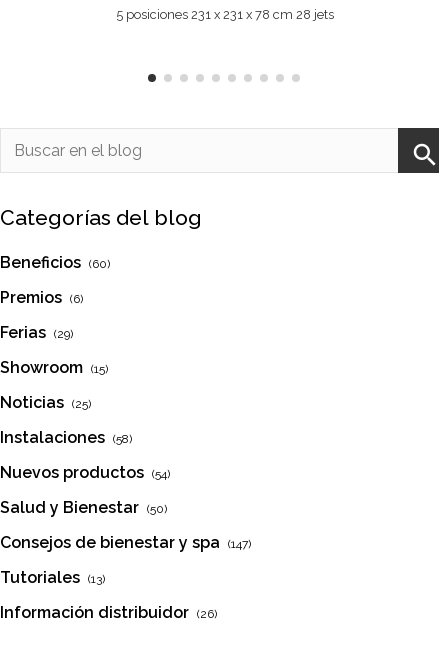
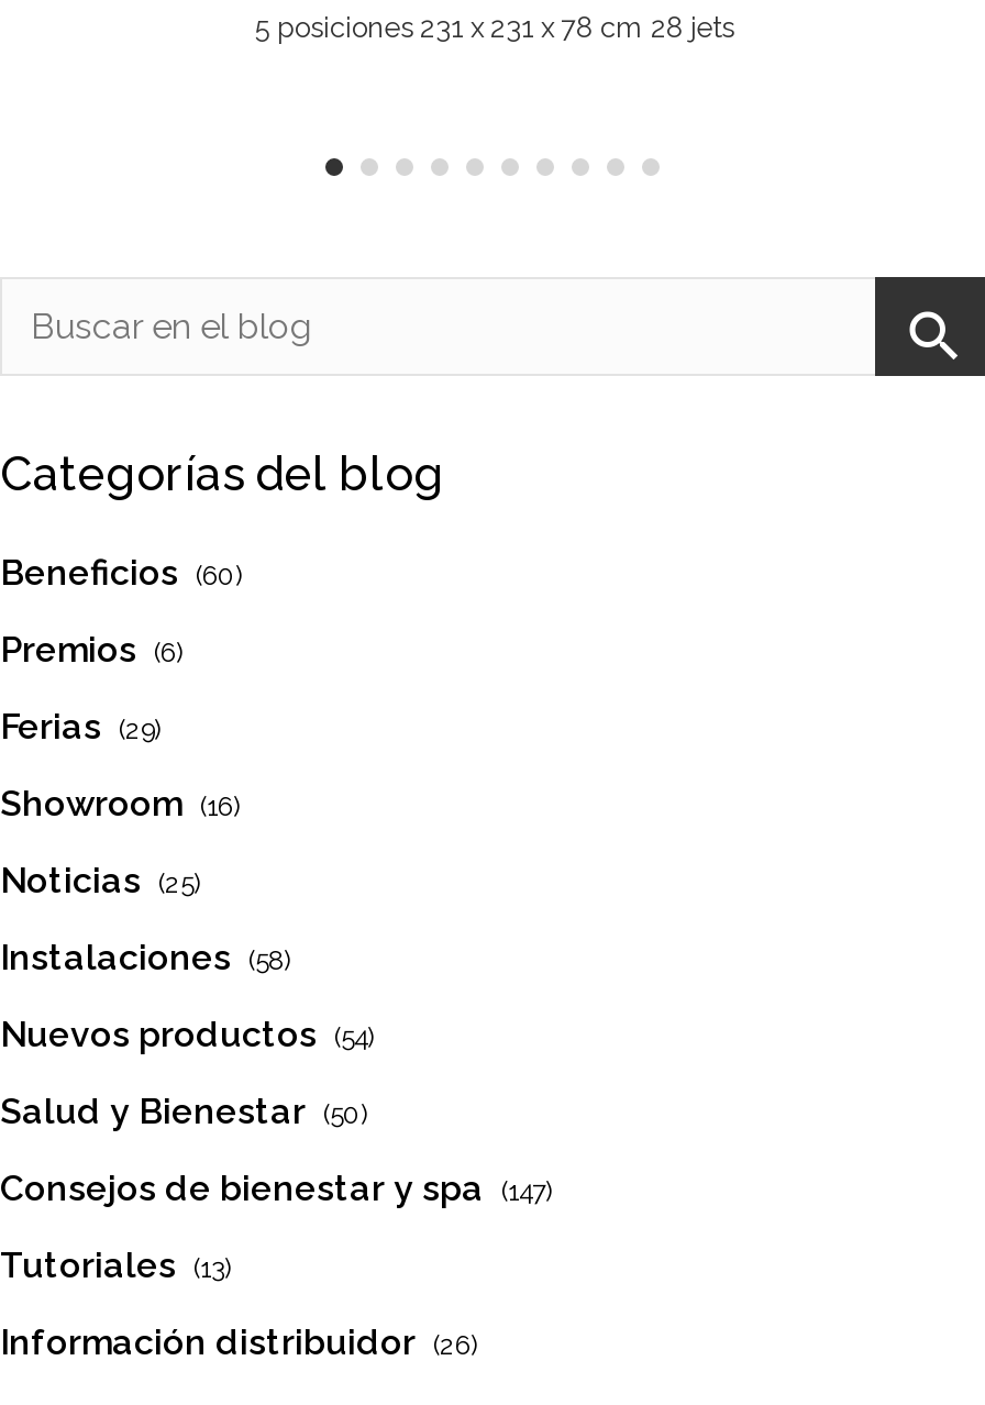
[0,358,108,377] Showroom (15) -> [0,783,240,825] Showroom (16)

